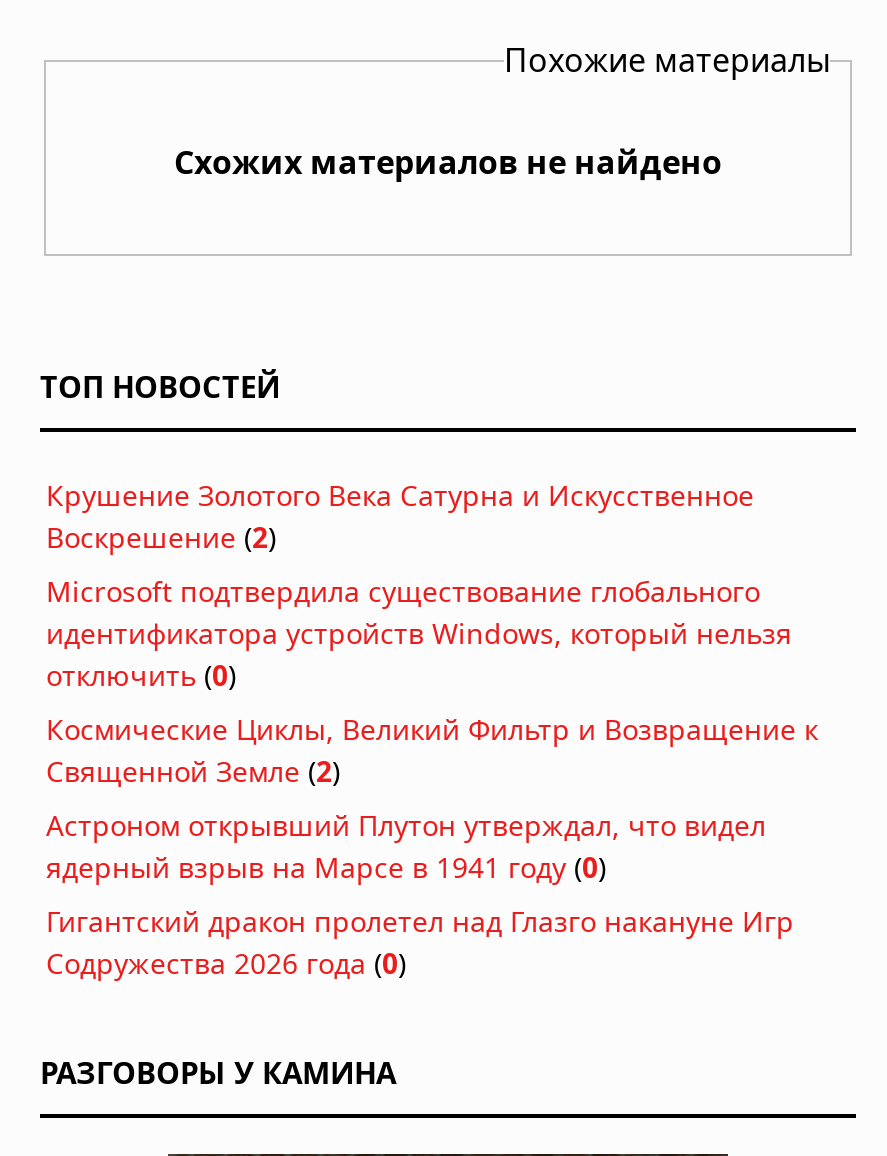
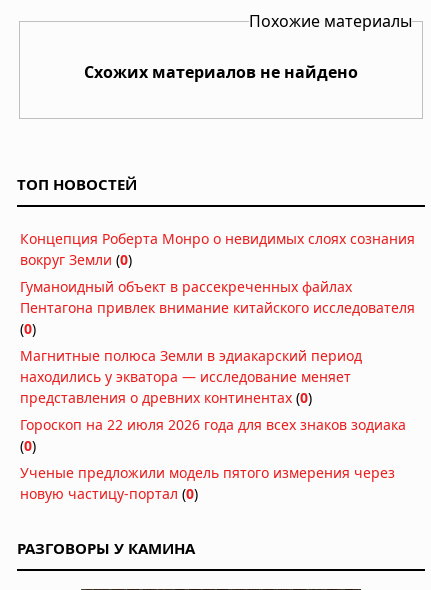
[46,475,818,981] Крушение Золотого Века Сатурна и Искусственное | Воскрешение (2) | Microsoft подтвердила существование глобального | идентификатора устройств Windows, который нельзя | отключить (0) | Космические Циклы, Великий Фильтр и Возвращение к | Священной Земле (2) | Астроном открывший Плутон утверждал, что видел | ядерный взрыв на Марсе в 1941 году (0) | Гигантский дракон пролетел над Глазго накануне Игр | Содружества 2026 года (0) -> [20,228,415,502] Концепция Роберта Монро о невидимых слоях сознания | вокруг Земли (0) | Гуманоидный объект в рассекреченных файлах | Пентагона привлек внимание китайского исследователя | (0) | Магнитные полюса Земли в эдиакарский период | находились у экватора — исследование меняет | представления о древних континентах (0) | Гороскоп на 22 июля 2026 года для всех знаков зодиака | (0) | Ученые предложили модель пятого измерения через | новую частицу-портал (0)

